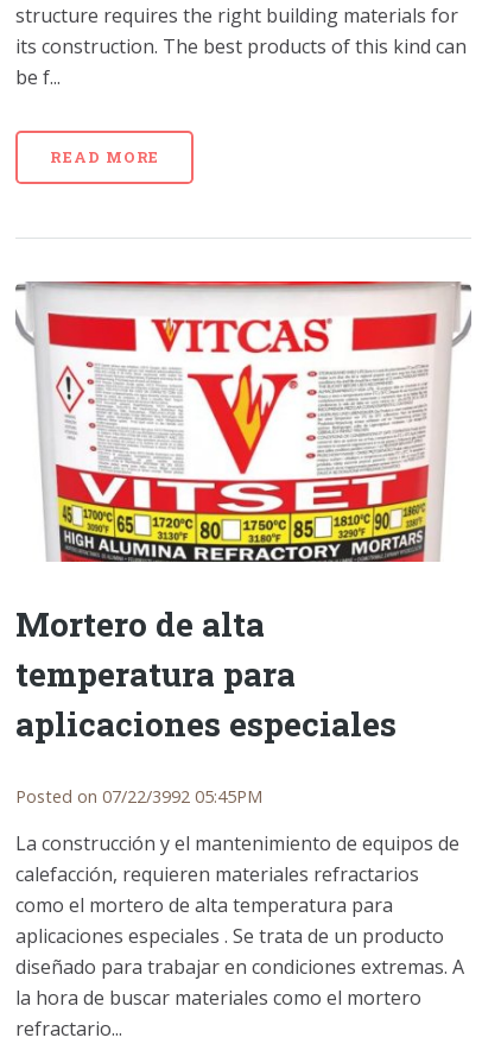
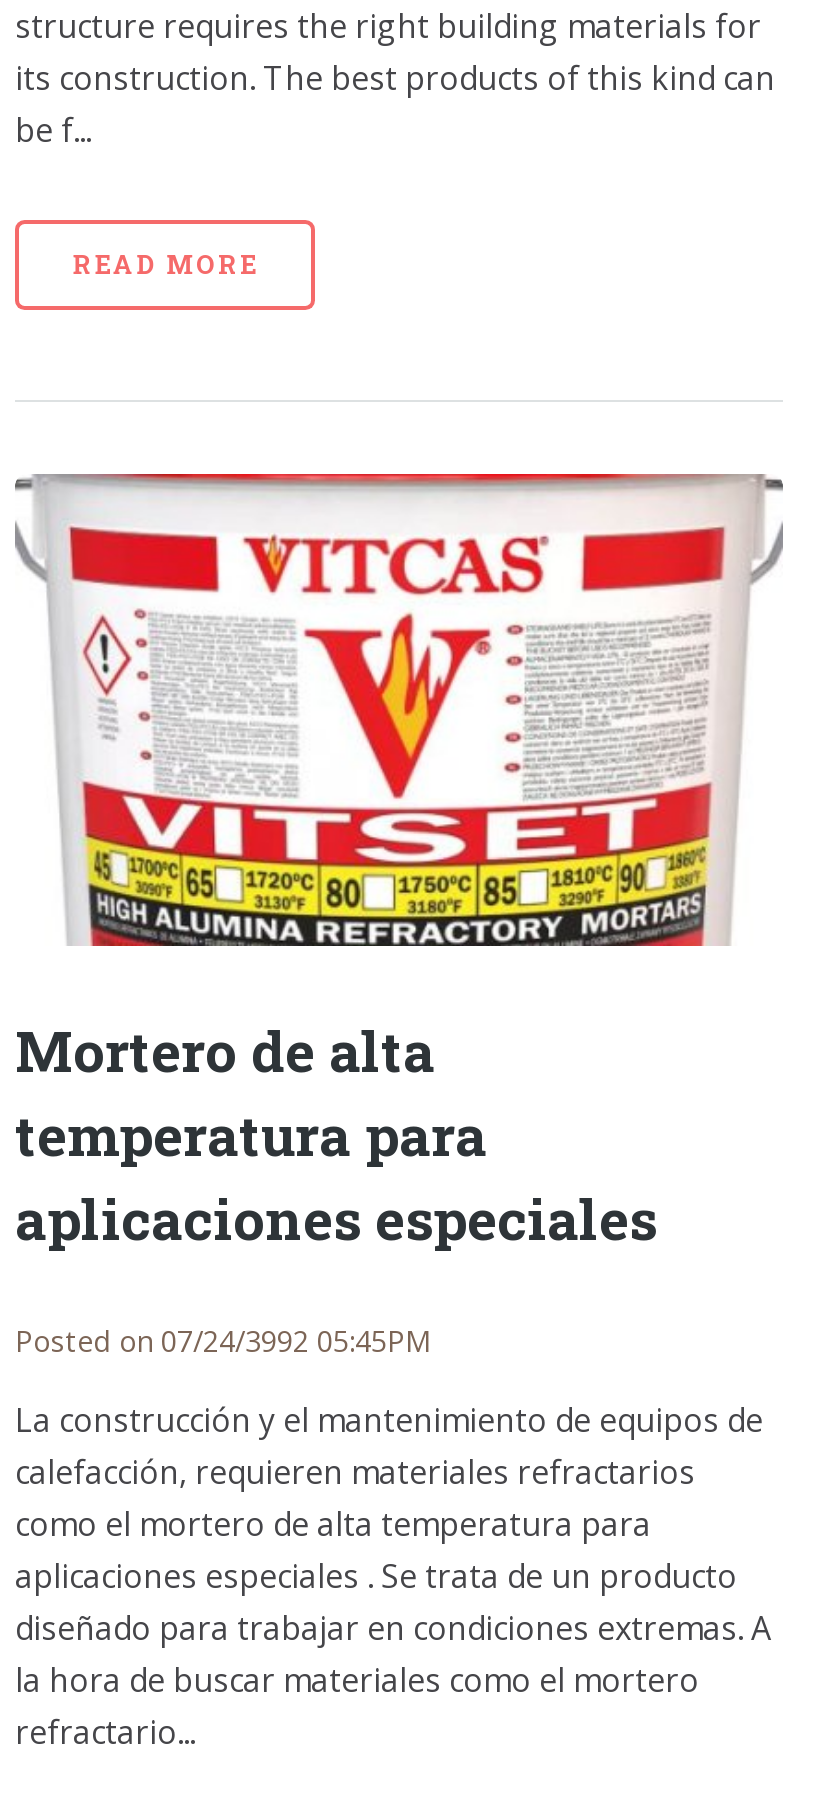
[15,785,262,808] Posted on 07/22/3992 05:45PM -> [15,1322,431,1360] Posted on 07/24/3992 05:45PM

